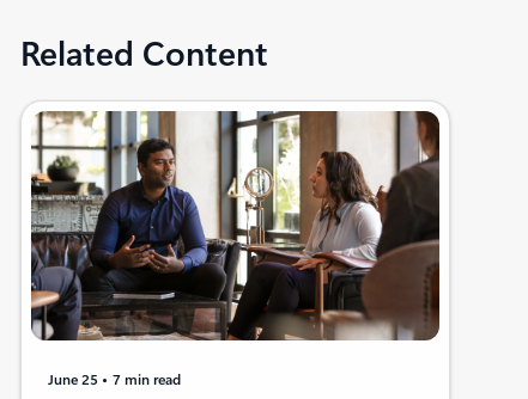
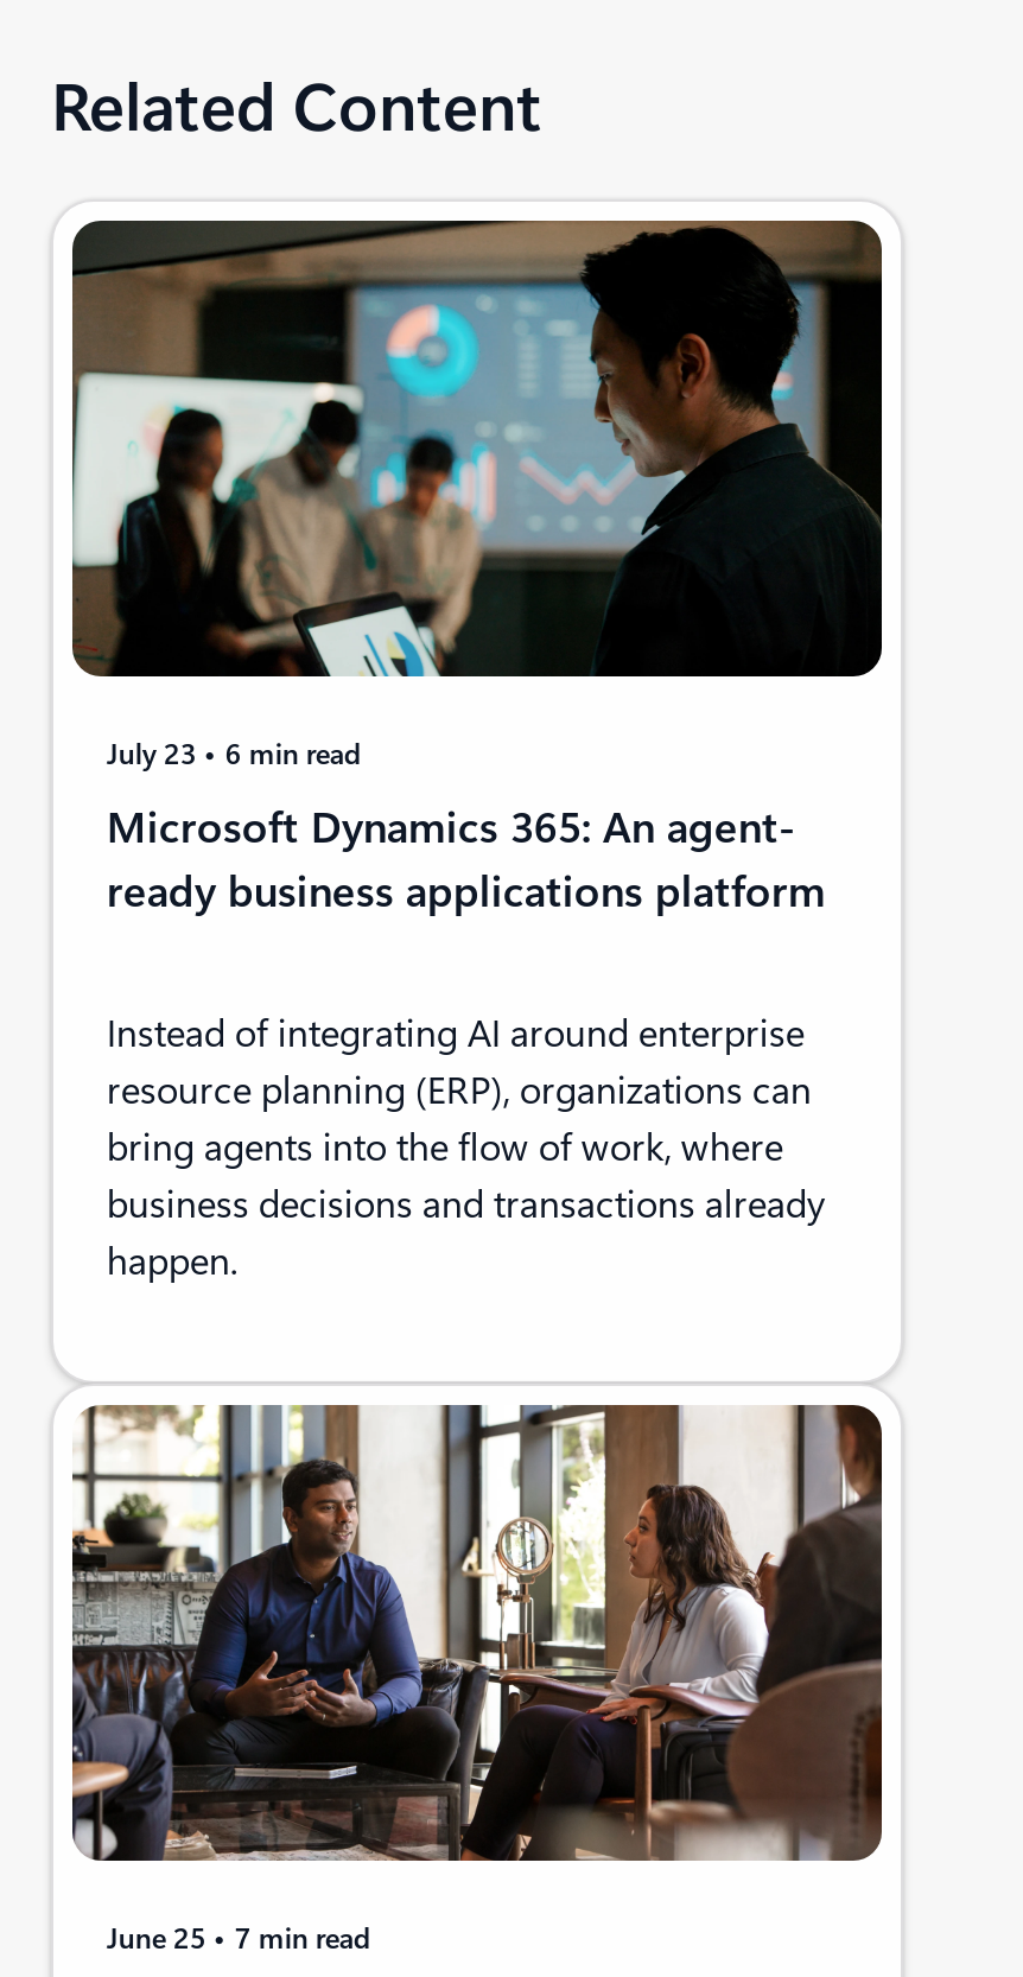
none -> [70,218,884,1284] [image] | July 23 | 6 min read | Microsoft Dynamics 365: An agent- | ready business applications platform | Instead of integrating AI around enterprise | resource planning (ERP), organizations can | bring agents into the flow of work, where | business decisions and transactions already | happen.

